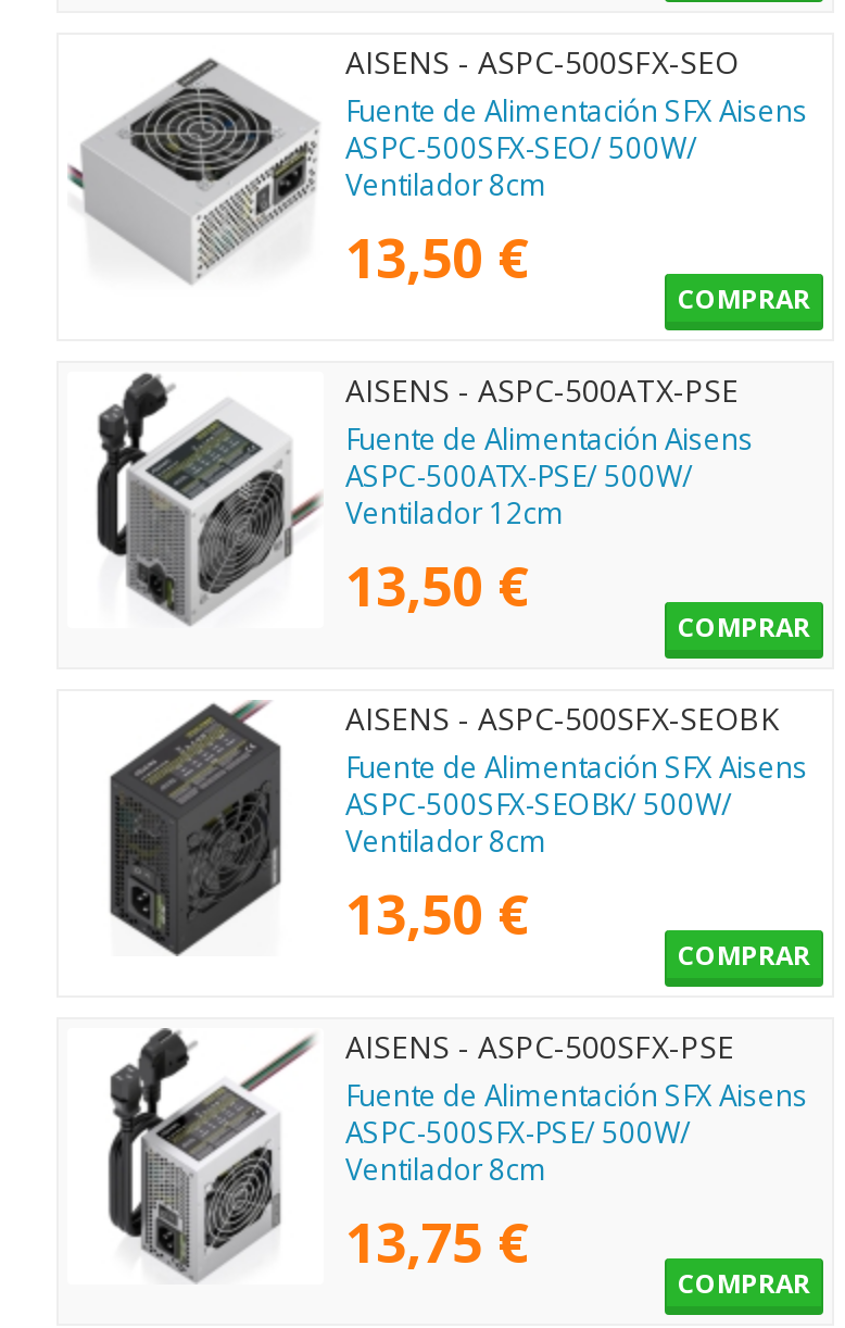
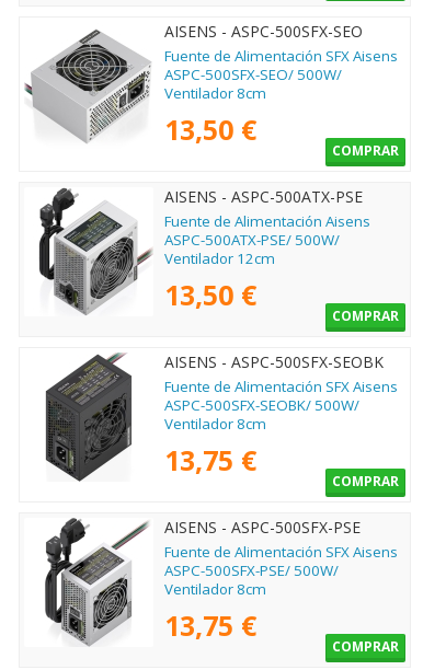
[345,877,528,950] 13,50 € -> [164,442,256,479] 13,75 €

